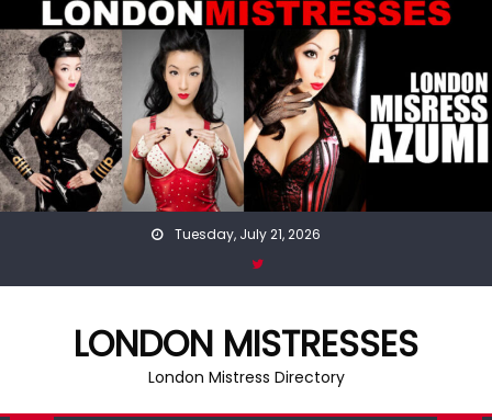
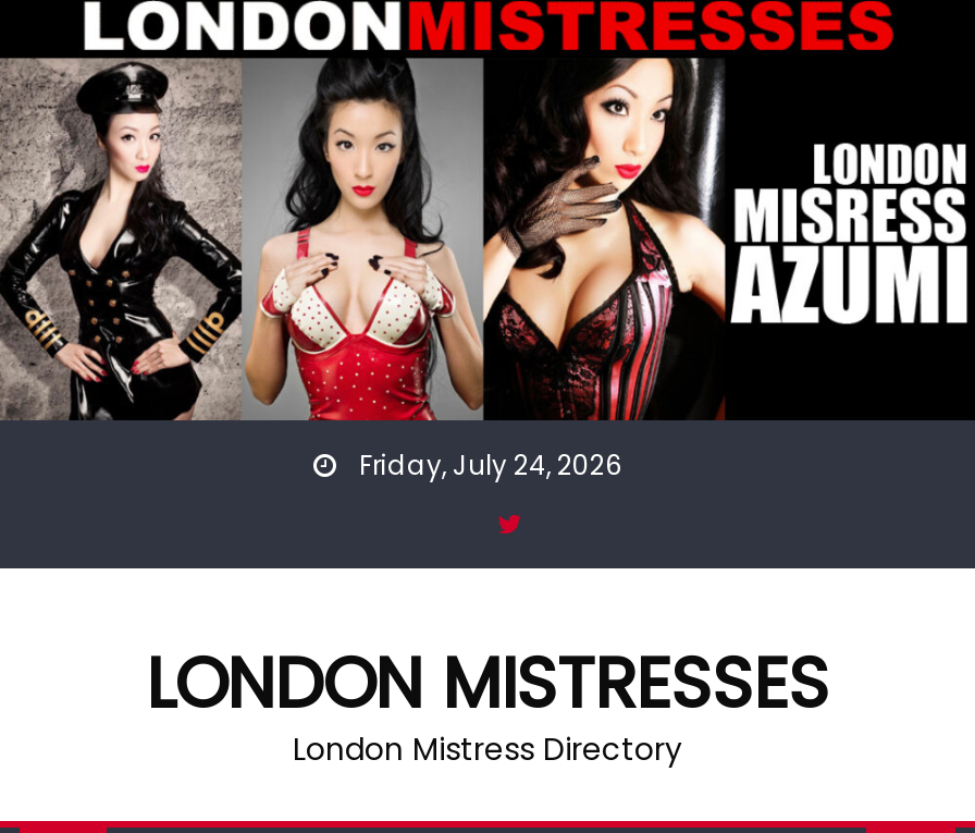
[171,224,321,243] Tuesday, July 21, 2026 -> [353,446,622,483] Friday, July 24, 2026

